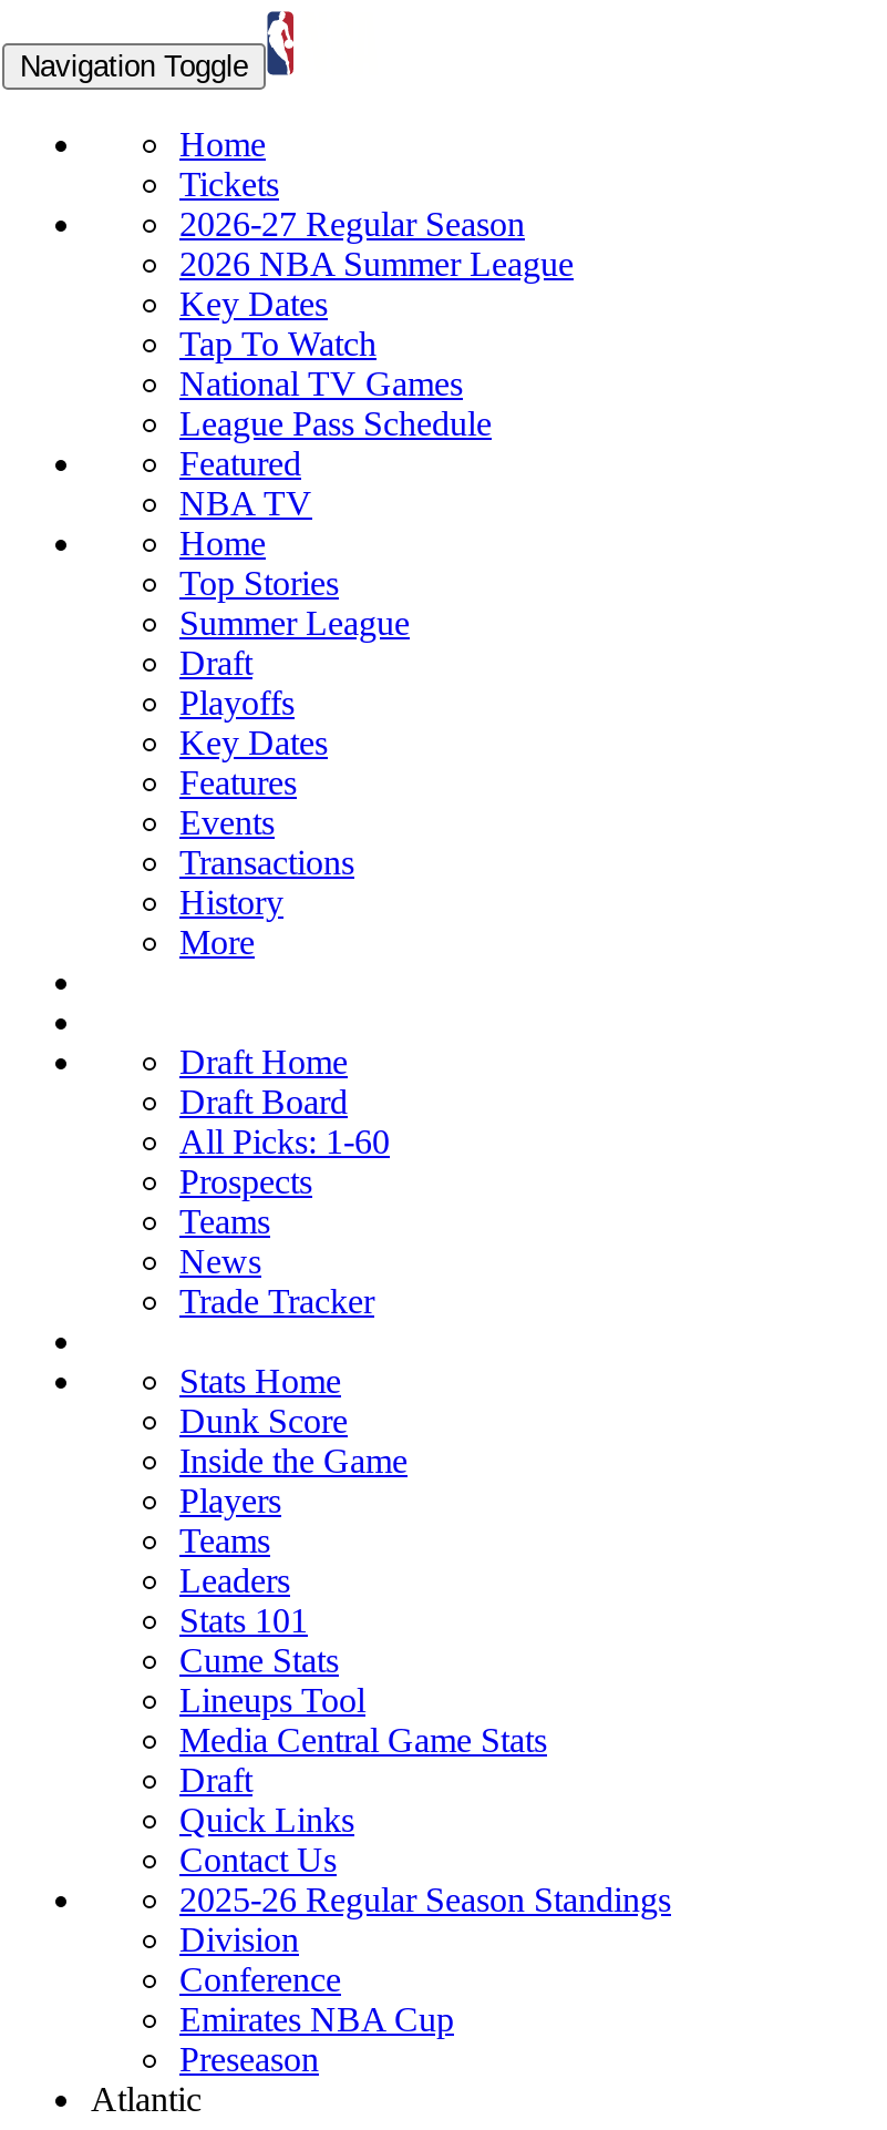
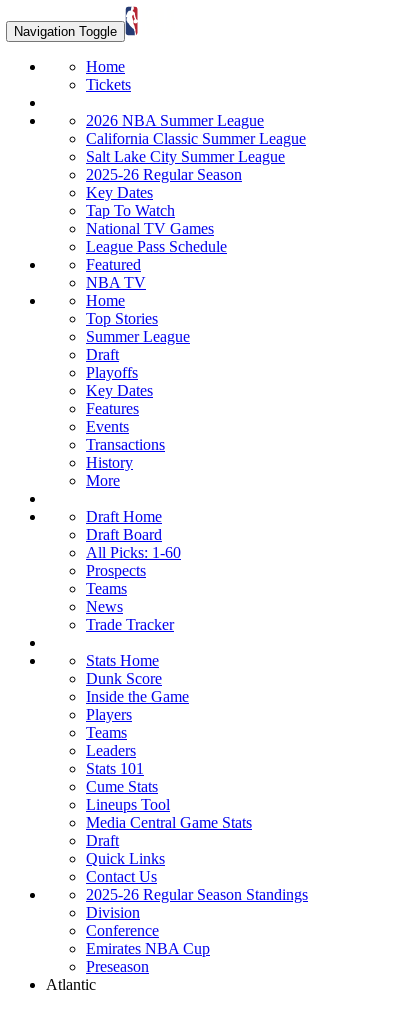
[179,205,525,243] 2026-27 Regular Season -> none
none -> [86,130,306,183] California Classic Summer League | Salt Lake City Summer League | 2025-26 Regular Season
moved [179,285,492,961] -> [86,184,227,489]: Key Dates | Tap To Watch | National TV Games | ... | History | More

